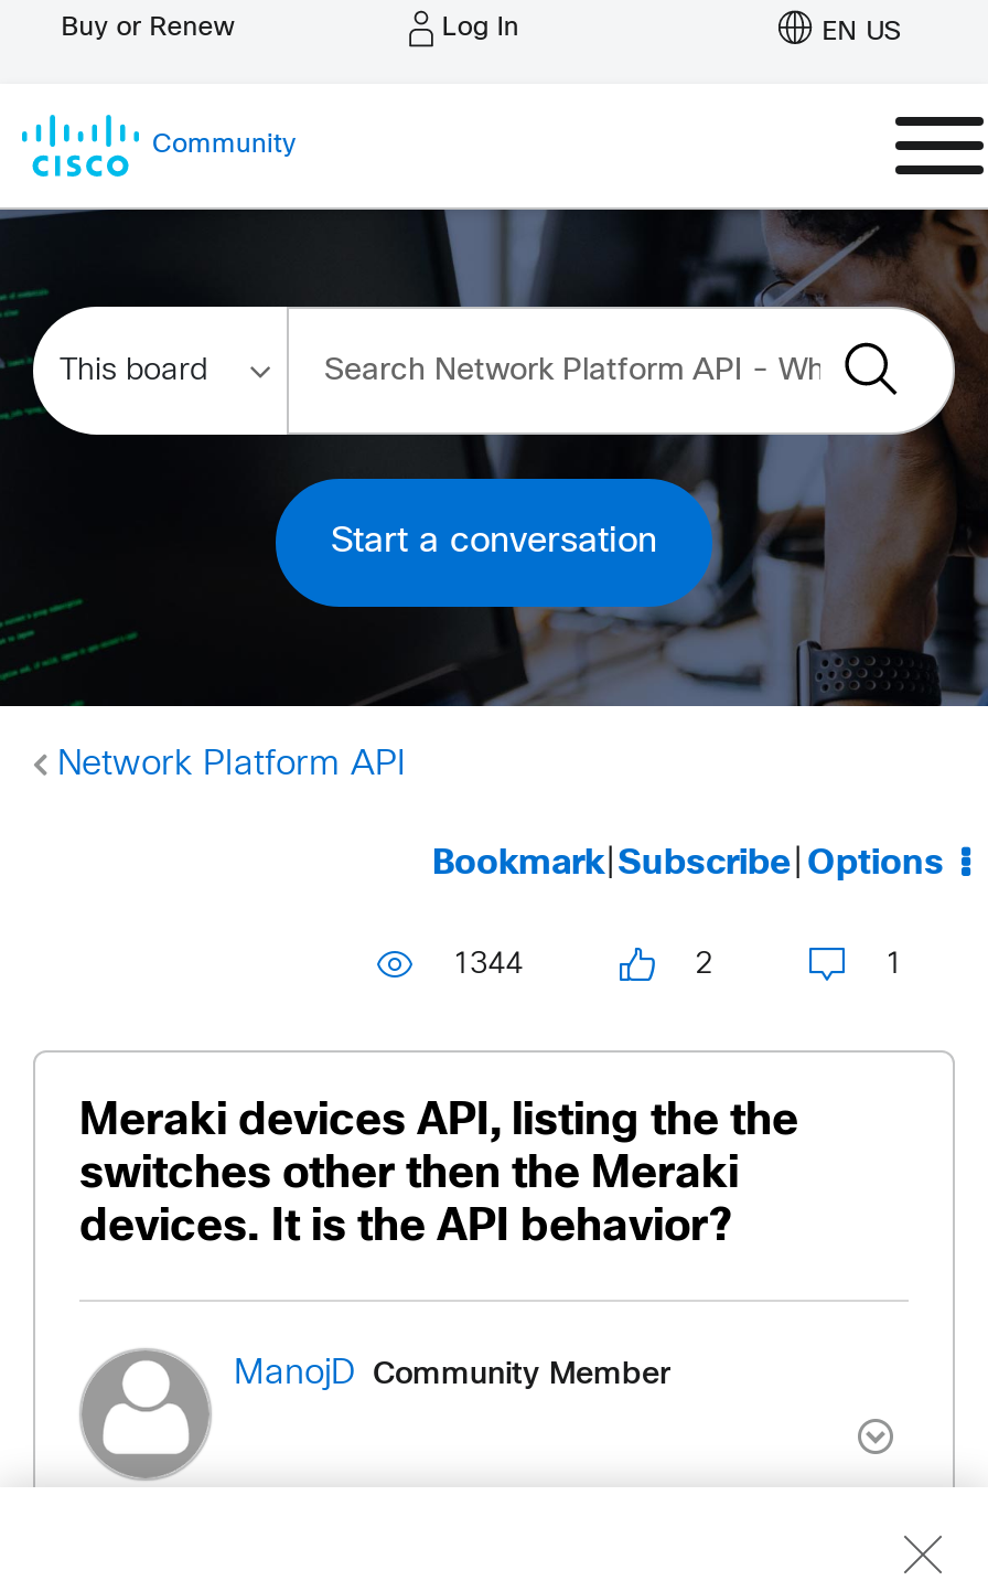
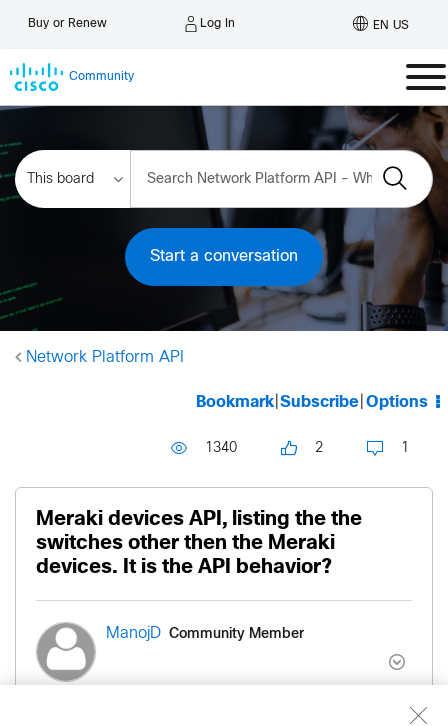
[452,951,523,980] 1344 -> [205,442,237,455] 1340

